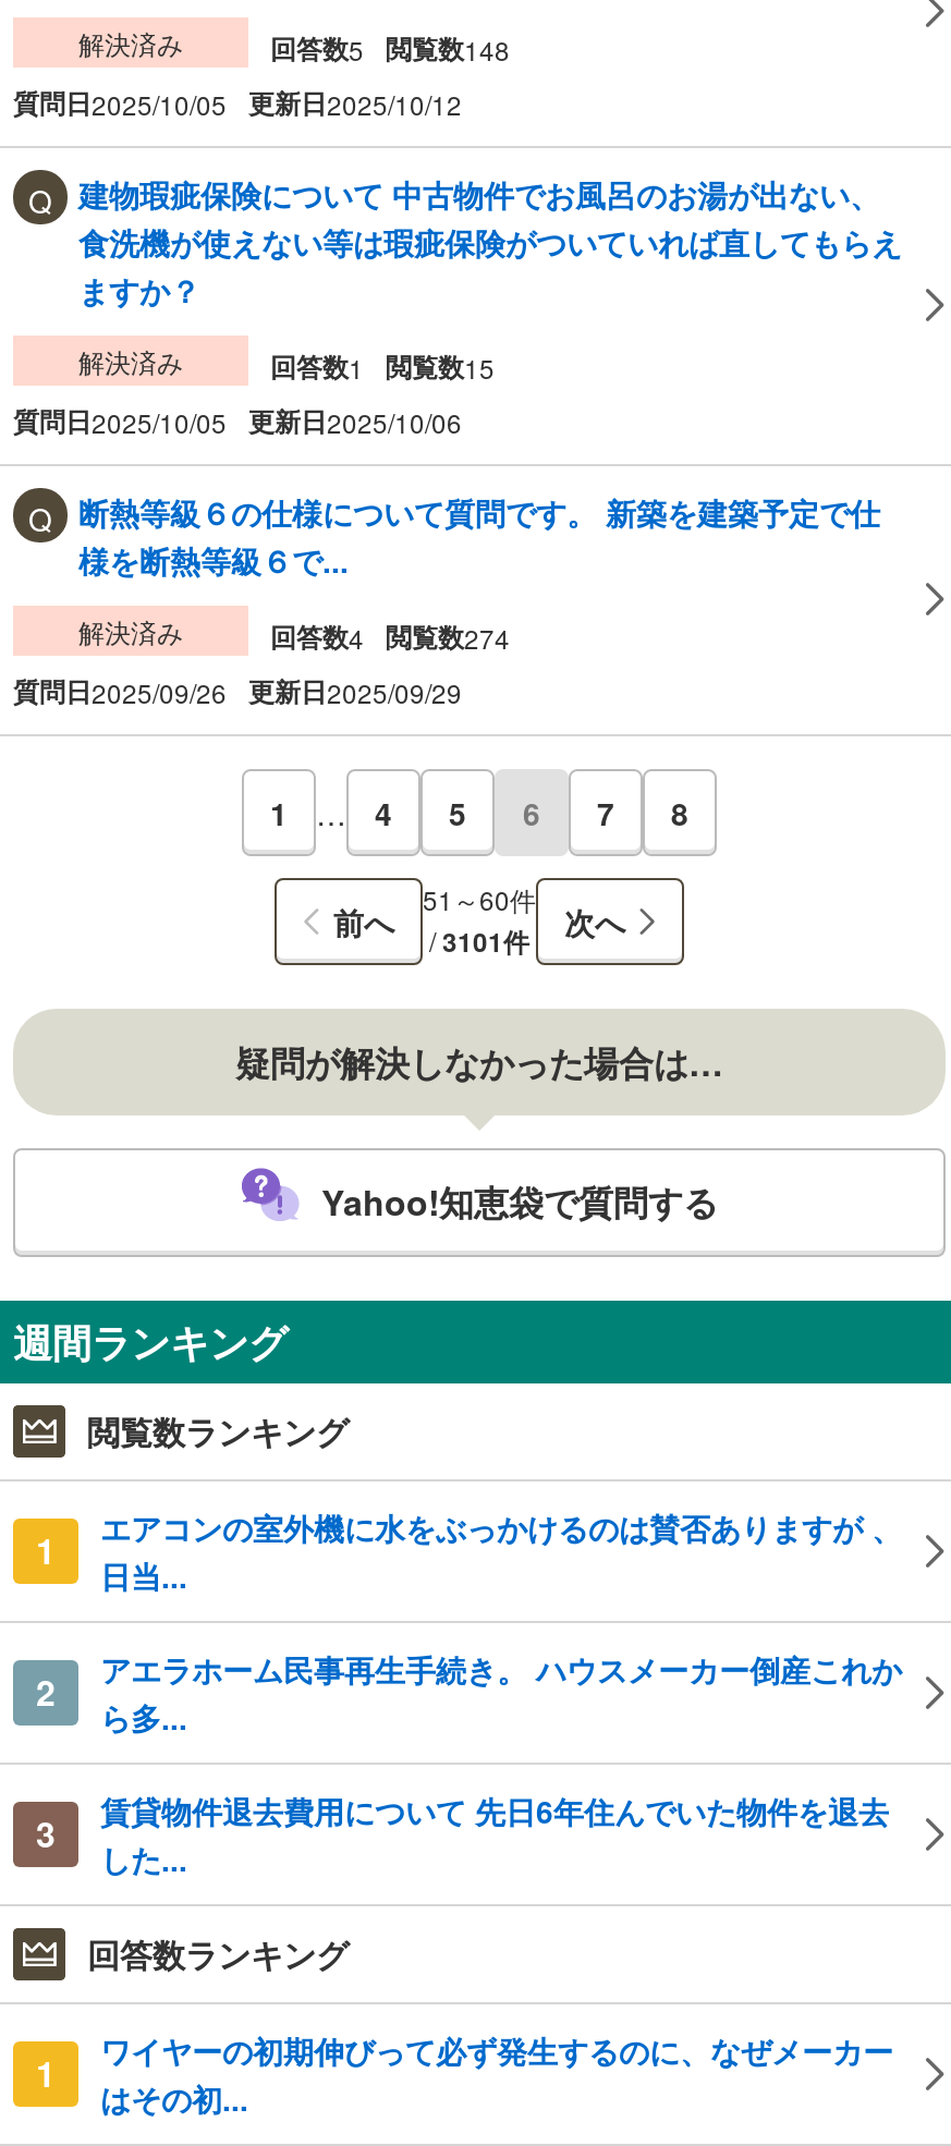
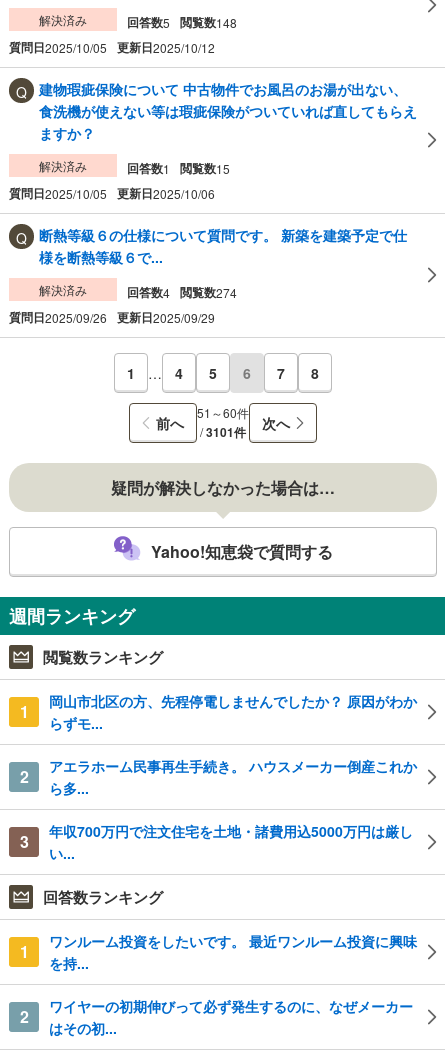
[100,1504,902,1596] エアコンの室外機に水をぶっかけるのは賛否ありますが 、 | 日当... -> [49,690,417,732] 岡山市北区の方、先程停電しませんでしたか？ 原因がわか | らずモ...
[100,1788,889,1879] 賃貸物件退去費用について 先日6年住んでいた物件を退去 | した... -> [49,820,413,862] 年収700万円で注文住宅を土地・諸費用込5000万円は厳し | い...
none -> [19,930,417,1027] ワンルーム投資をしたいです。 最近ワンルーム投資に興味 | を持... | 2

